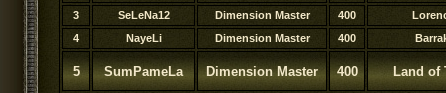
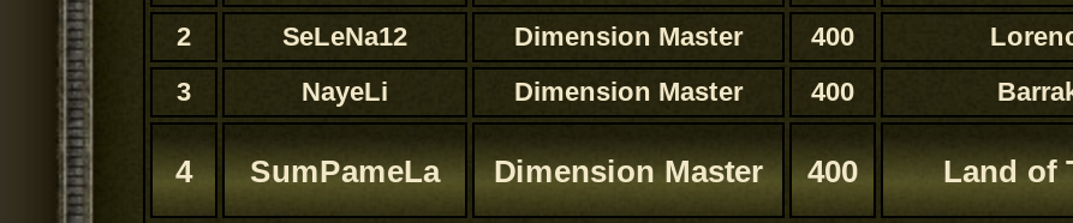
[73,9,79,21] 3 -> [177,22,191,50] 2
[73,32,79,44] 4 -> [177,77,191,106] 3
[72,64,357,79] 5 SumPameLa Dimension Master 400 -> [175,153,858,189] 4 SumPameLa Dimension Master 400

